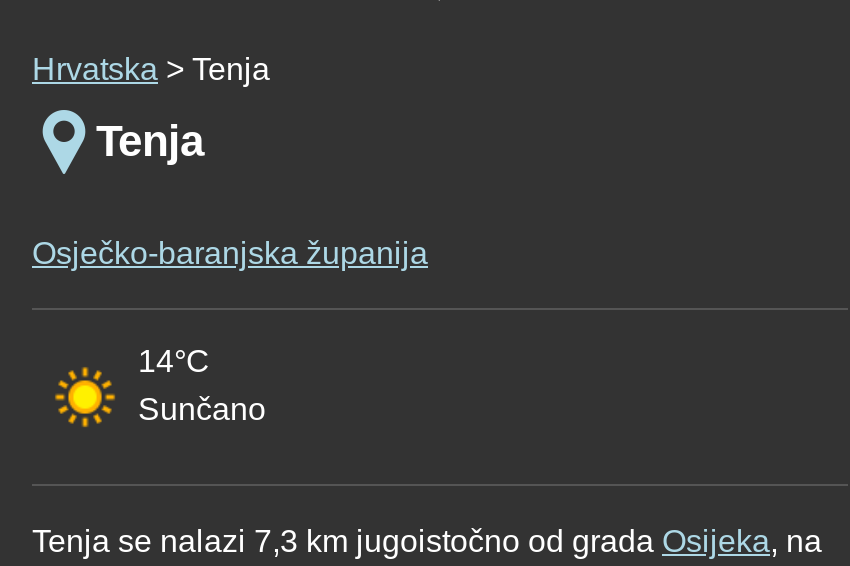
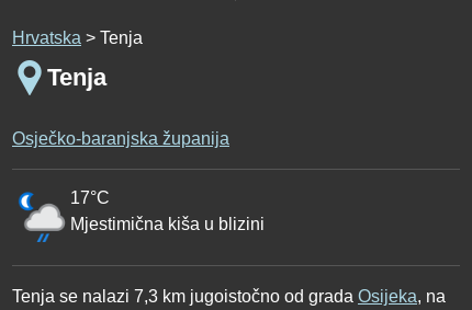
[44,344,266,442] [image] | 14°C | Sunčano -> [18,188,265,243] [image] | 17°C | Mjestimična kiša u blizini

